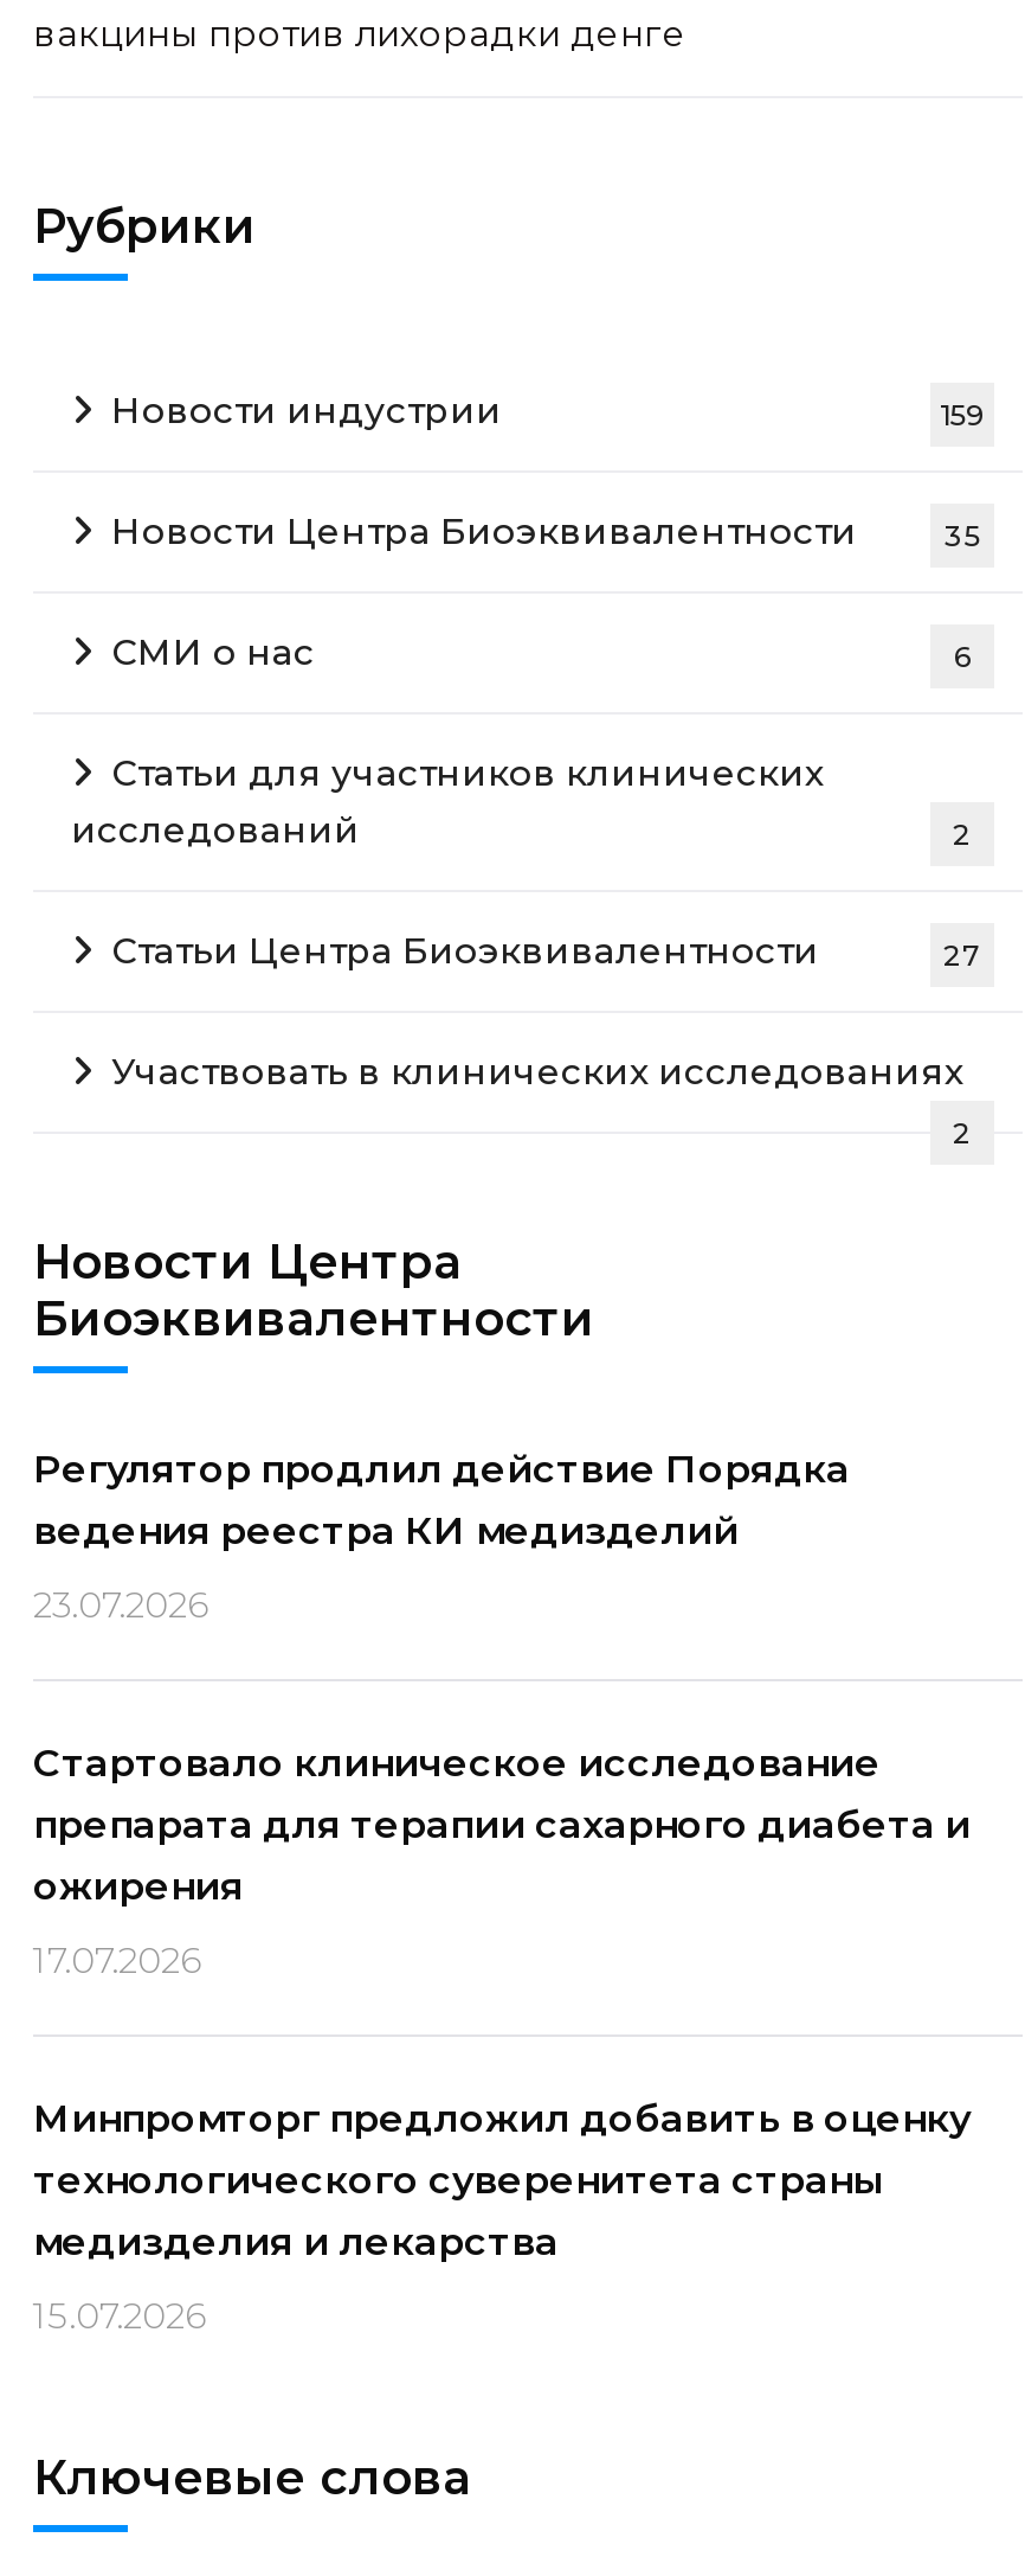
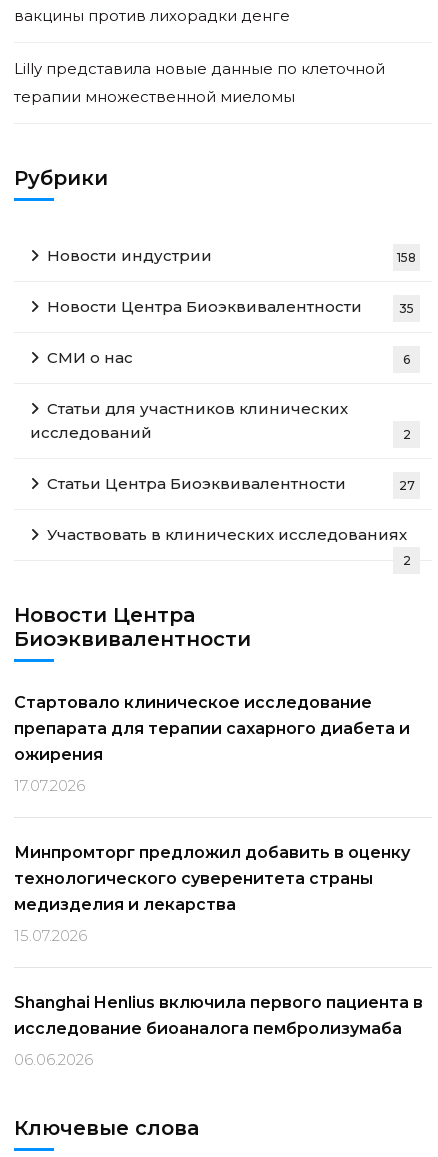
none -> [14,59,385,106] Lilly представила новые данные по клеточной | терапии множественной миеломы
[940,397,985,432] 159 -> [397,250,416,265] 158
[33,1447,850,1627] Регулятор продлил действие Порядка | ведения реестра КИ медизделий | 23.07.2026 -> none
moved [33,1741,971,2338] -> [14,693,410,945]: Стартовало клиническое исследование | препарата для терапии сахарного диабета и | ожирения | 17.07.2026 | Минпромторг предложил добавить в оценку | технологического суверенитета страны | медизделия и лекарства | 15.07.2026
none -> [14,993,423,1069] Shanghai Henlius включила первого пациента в | исследование биоаналога пембролизумаба | 06.06.2026

